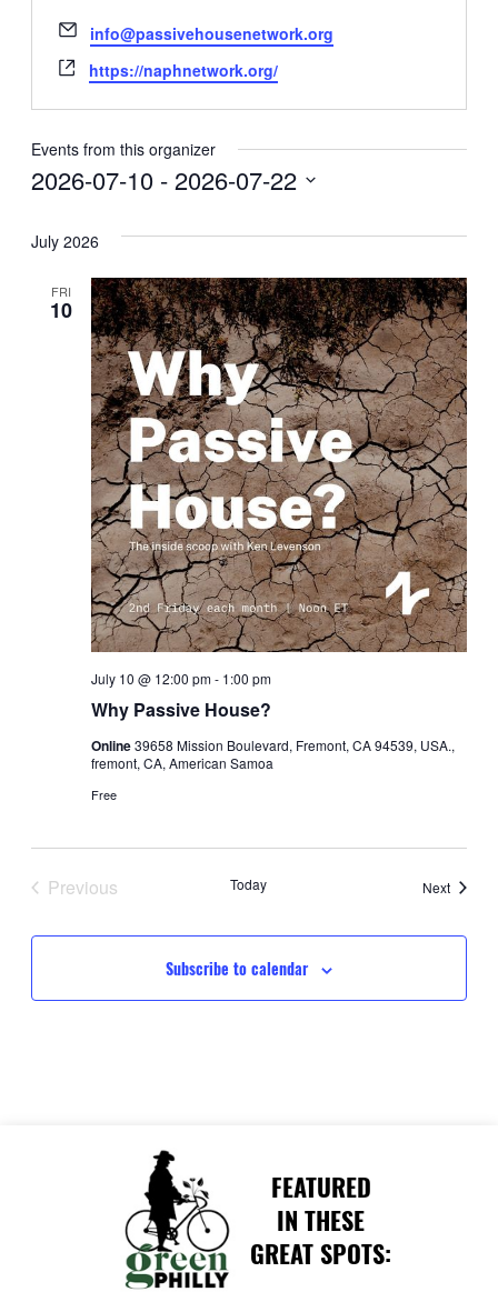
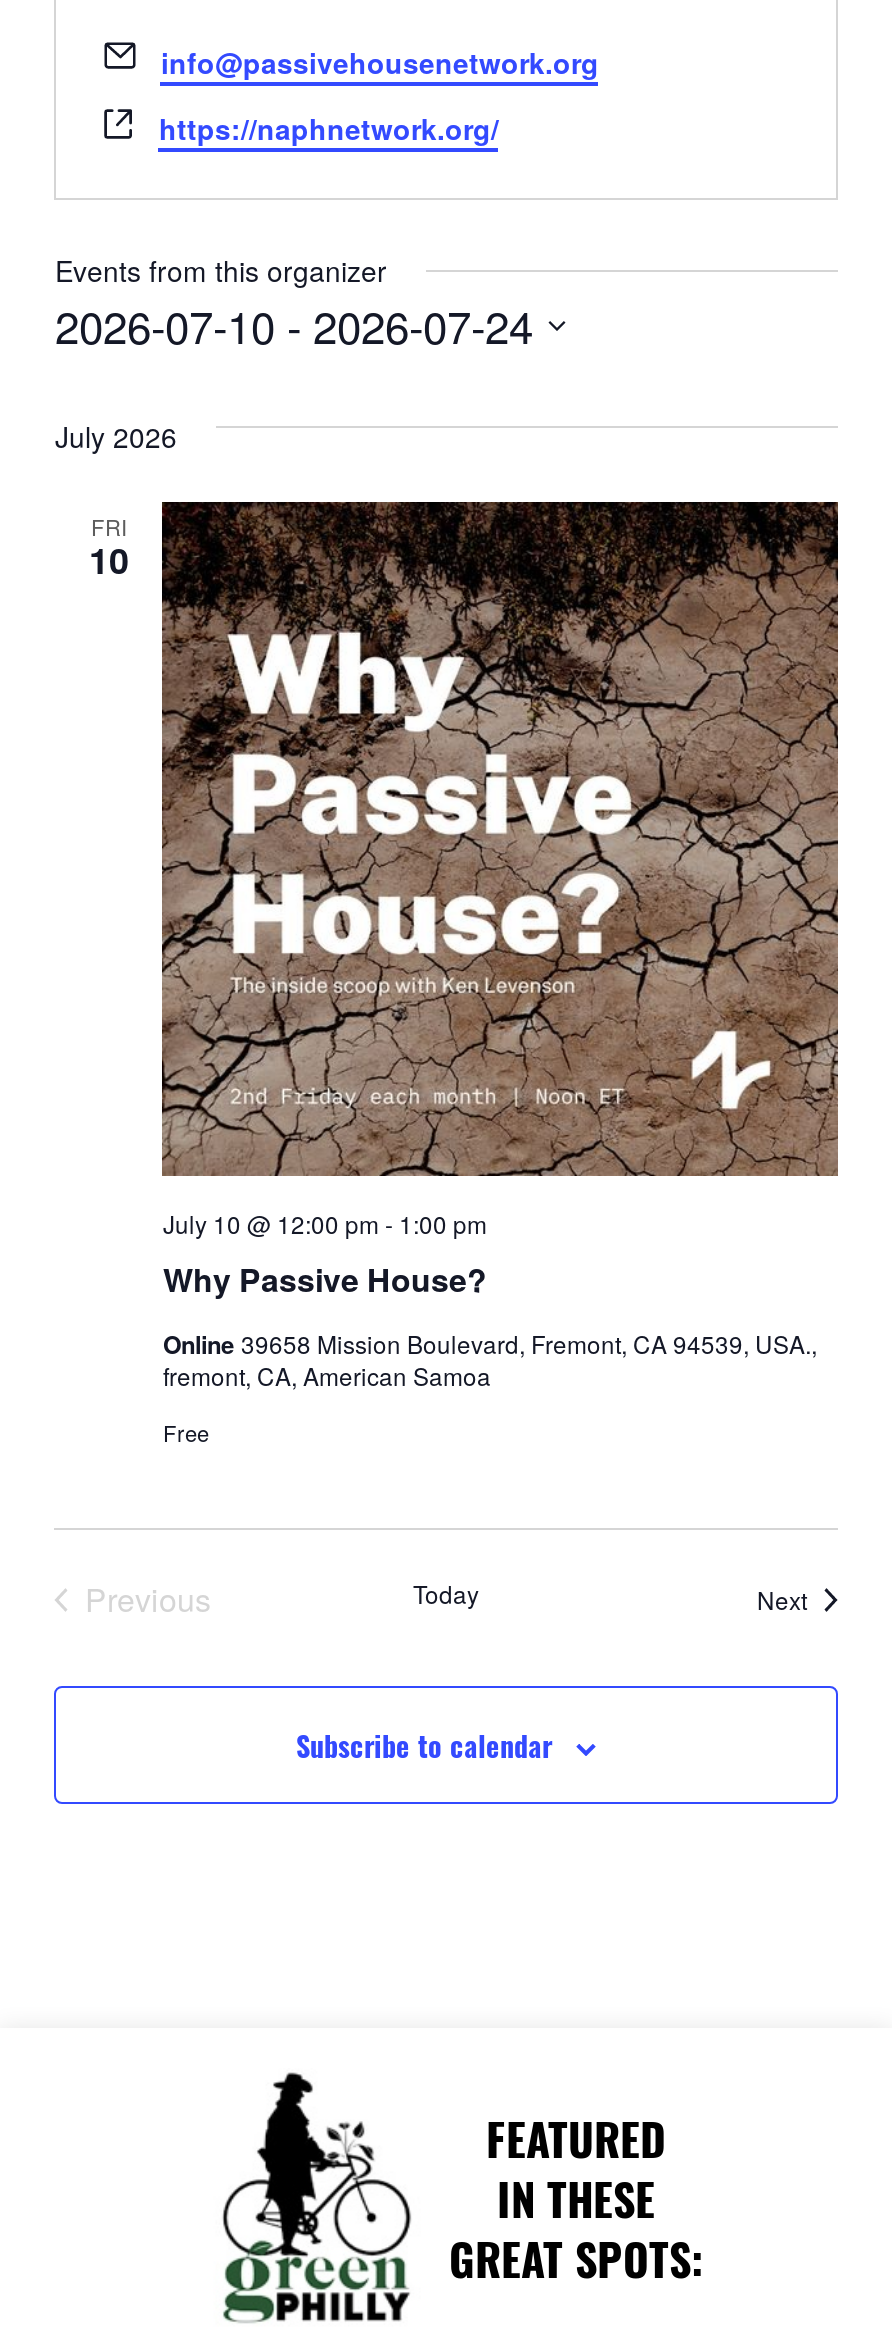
[32,162,297,197] 2026-07-10 - 2026-07-22 -> [55,294,533,356] 2026-07-10 - 2026-07-24

